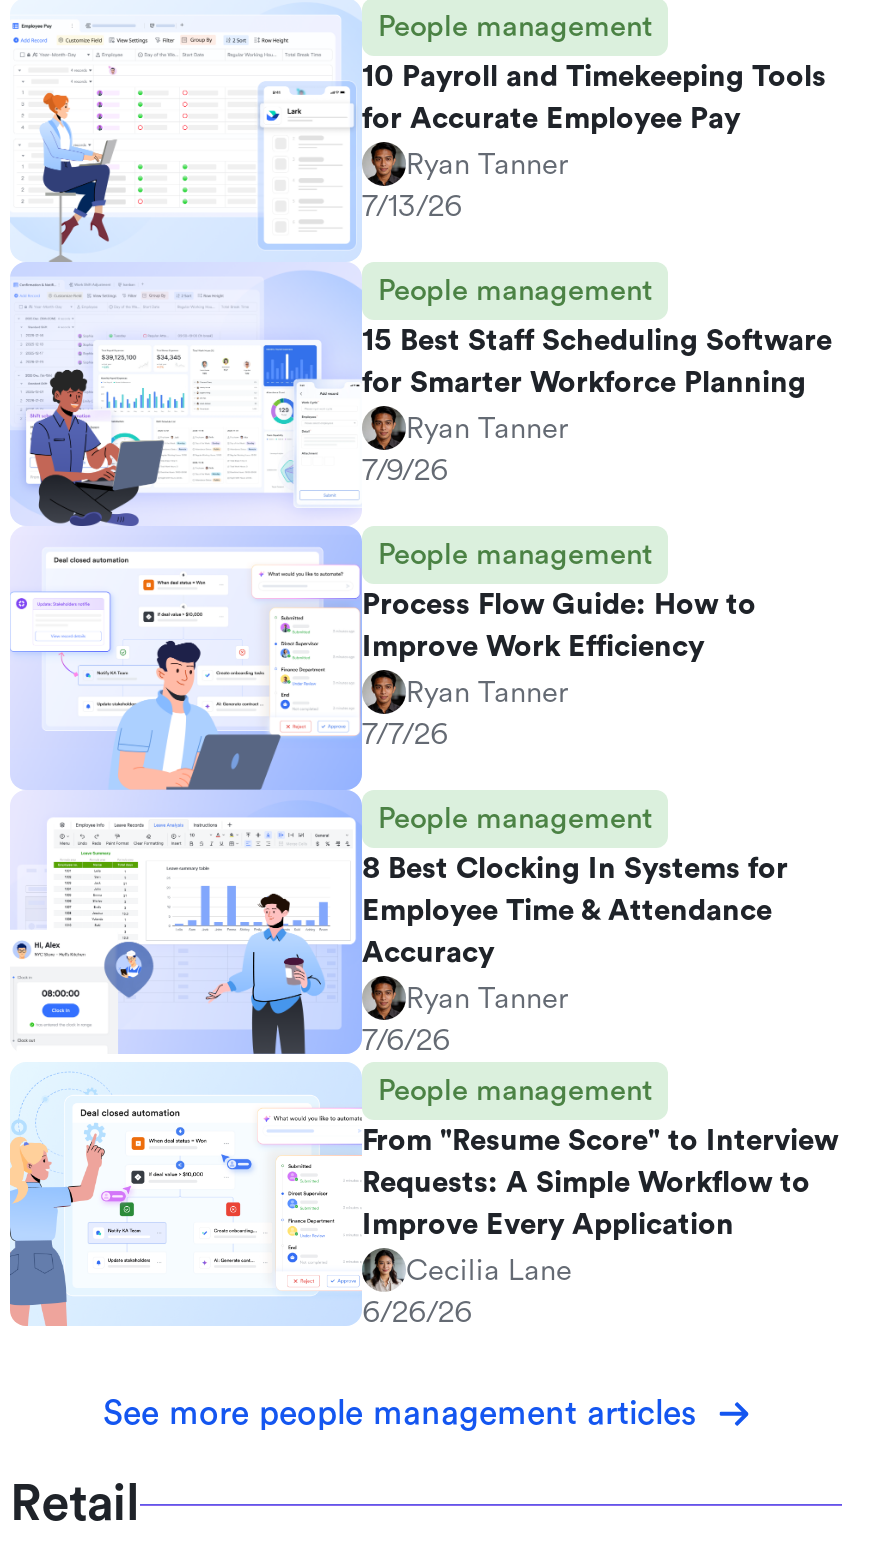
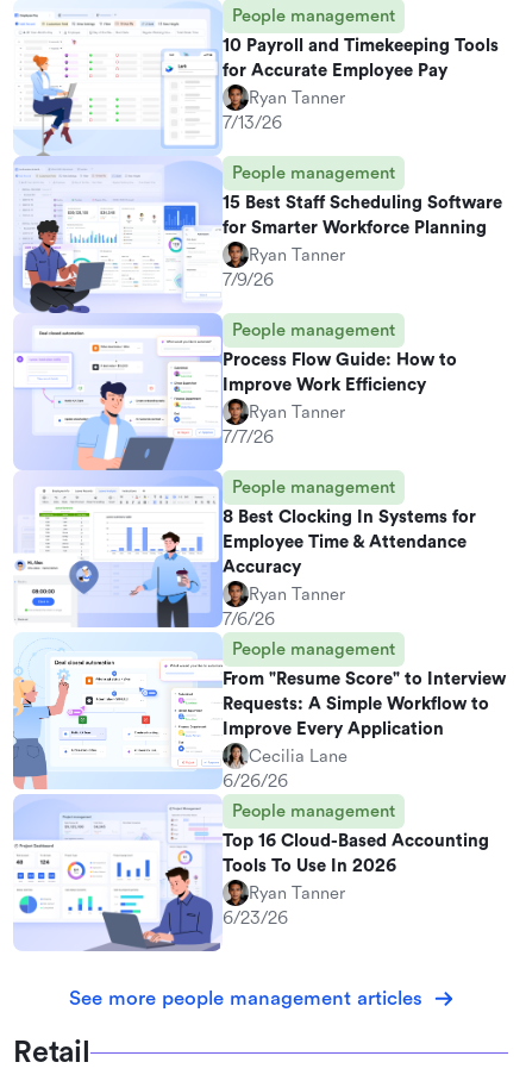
none -> [13,795,489,952] [image] | People management | Top 16 Cloud-Based Accounting | Tools To Use In 2026 | Ryan Tanner | 6/23/26

